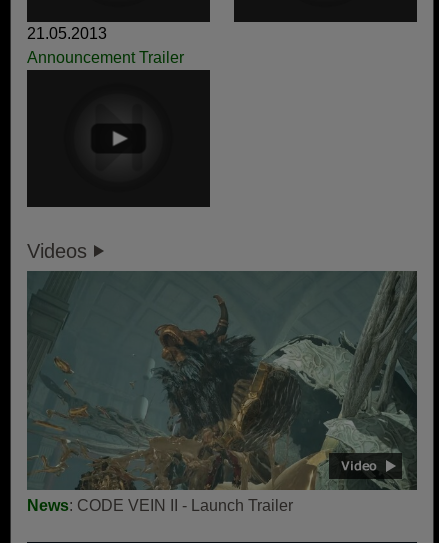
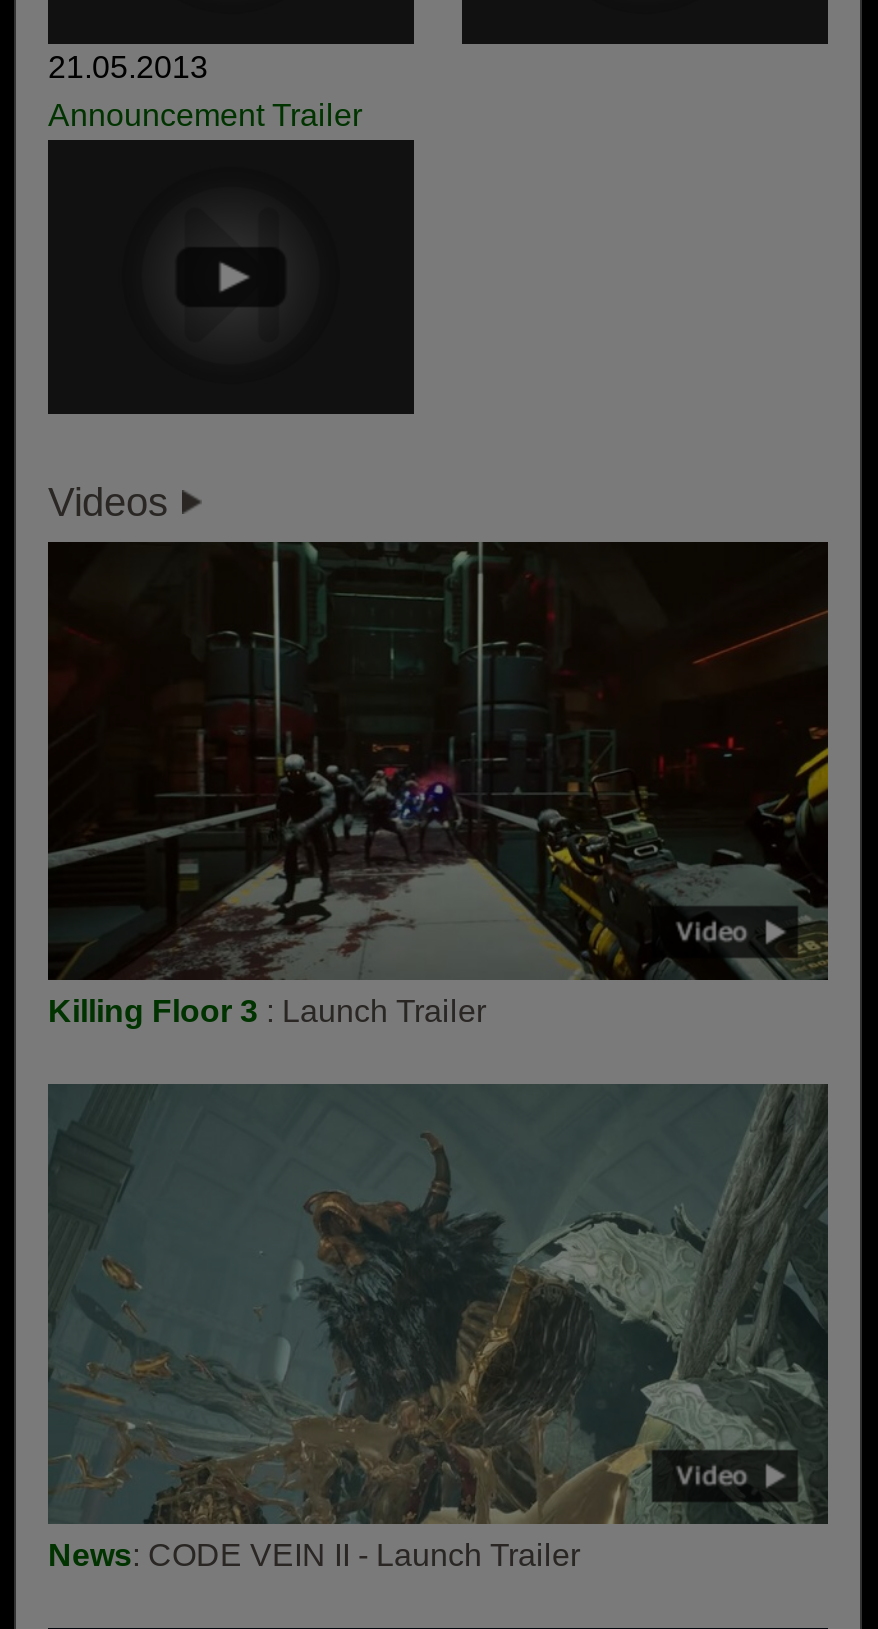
none -> [46,540,830,1029] [image] | Killing Floor 3: Launch Trailer

